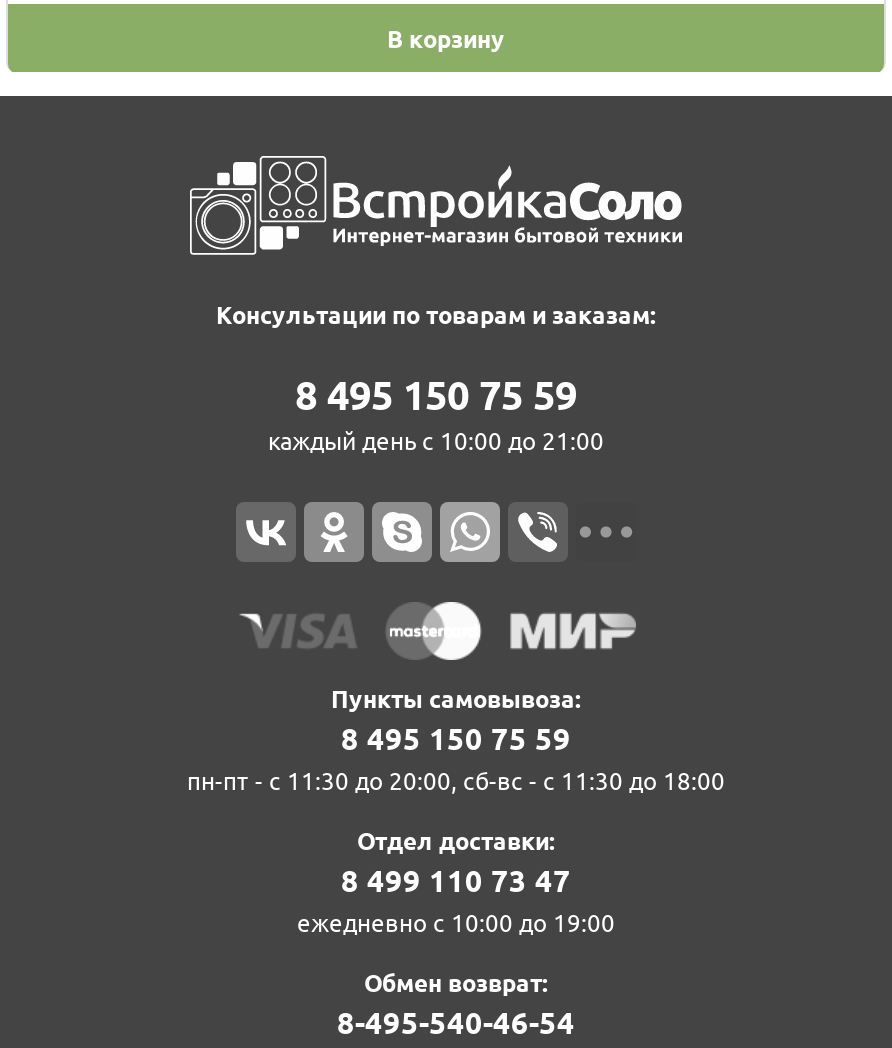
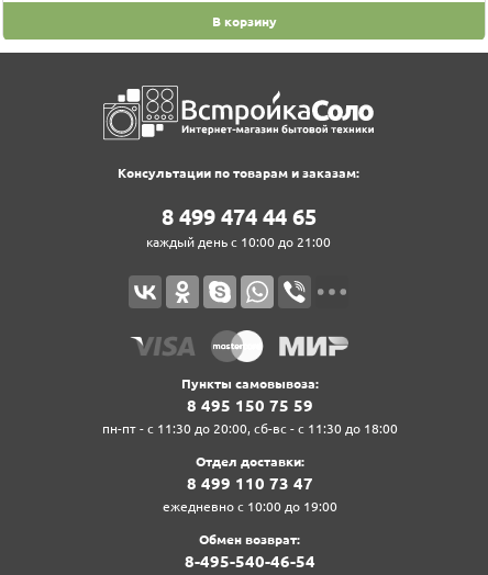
[295,372,577,418] 8‍ 4‍9‍5‍ 1‍5‍0‍ 7‍5‍ 5‍9‍ -> [161,204,316,230] 8 499 474 44 65

